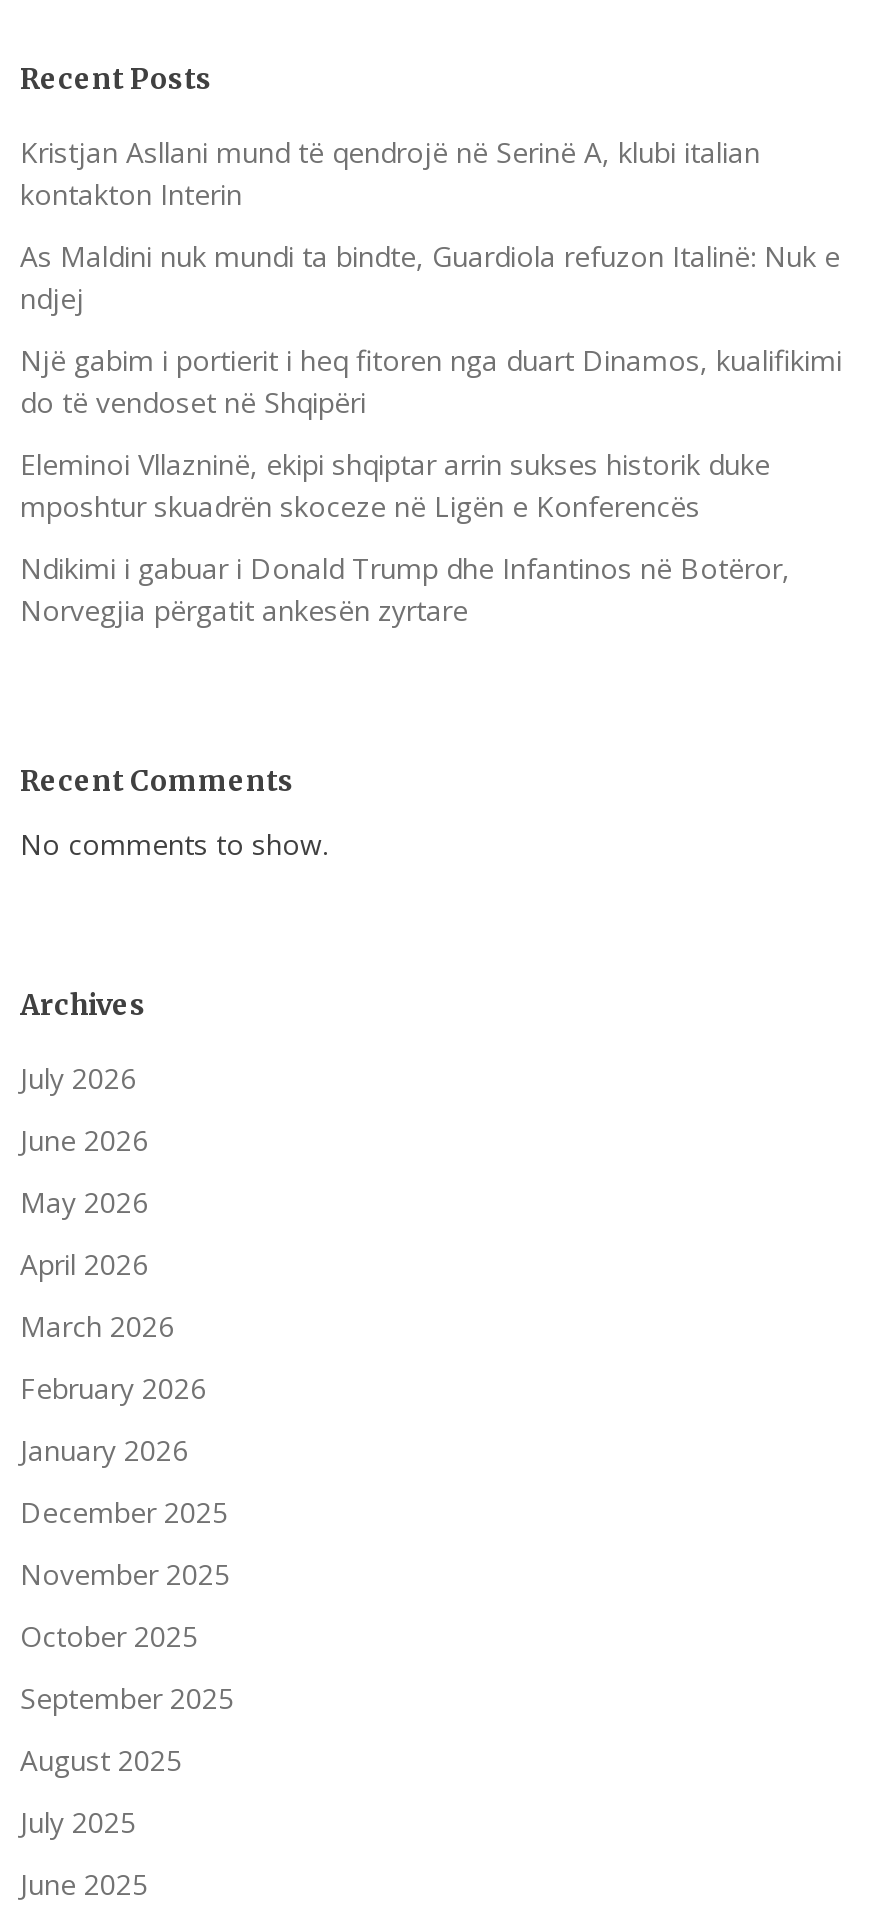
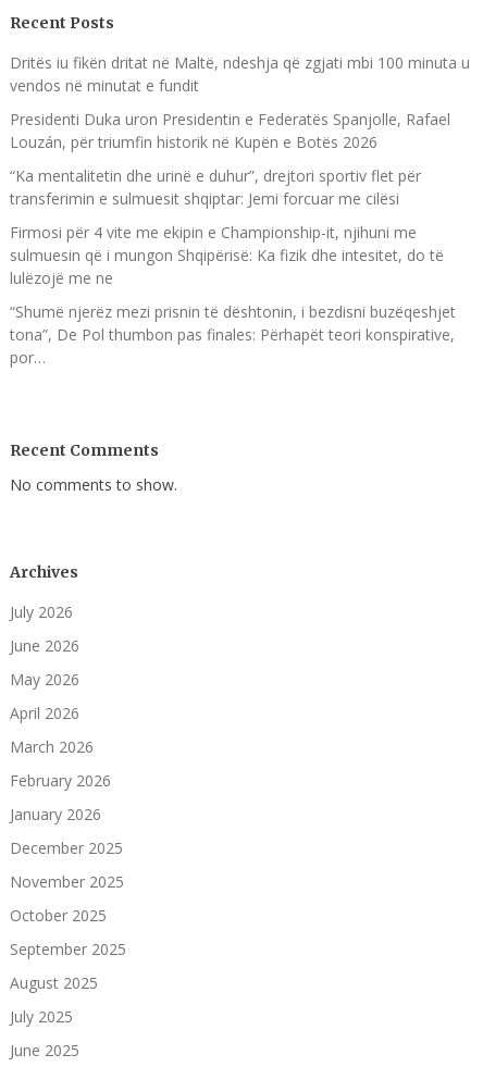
[20,132,760,212] Kristjan Asllani mund të qendrojë në Serinë A, klubi italian | kontakton Interin -> [10,52,470,95] Dritës iu fikën dritat në Maltë, ndeshja që zgjati mbi 100 minuta u | vendos në minutat e fundit
[20,236,840,316] As Maldini nuk mundi ta bindte, Guardiola refuzon Italinë: Nuk e | ndjej -> [10,108,450,152] Presidenti Duka uron Presidentin e Federatës Spanjolle, Rafael | Louzán, për triumfin historik në Kupën e Botës 2026
[20,340,842,420] Një gabim i portierit i heq fitoren nga duart Dinamos, kualifikimi | do të vendoset në Shqipëri -> [10,165,421,208] “Ka mentalitetin dhe urinë e duhur”, drejtori sportiv flet për | transferimin e sulmuesit shqiptar: Jemi forcuar me cilësi
[20,444,770,524] Eleminoi Vllazninë, ekipi shqiptar arrin sukses historik duke | mposhtur skuadrën skoceze në Ligën e Konferencës -> [10,221,444,288] Firmosi për 4 vite me ekipin e Championship-it, njihuni me | sulmuesin që i mungon Shqipërisë: Ka fizik dhe intesitet, do të | lulëzojë me ne
[20,548,790,628] Ndikimi i gabuar i Donald Trump dhe Infantinos në Botëror, | Norvegjia përgatit ankesën zyrtare -> [10,301,456,367] “Shumë njerëz mezi prisnin të dështonin, i bezdisni buzëqeshjet | tona”, De Pol thumbon pas finales: Përhapët teori konspirative, | por…

